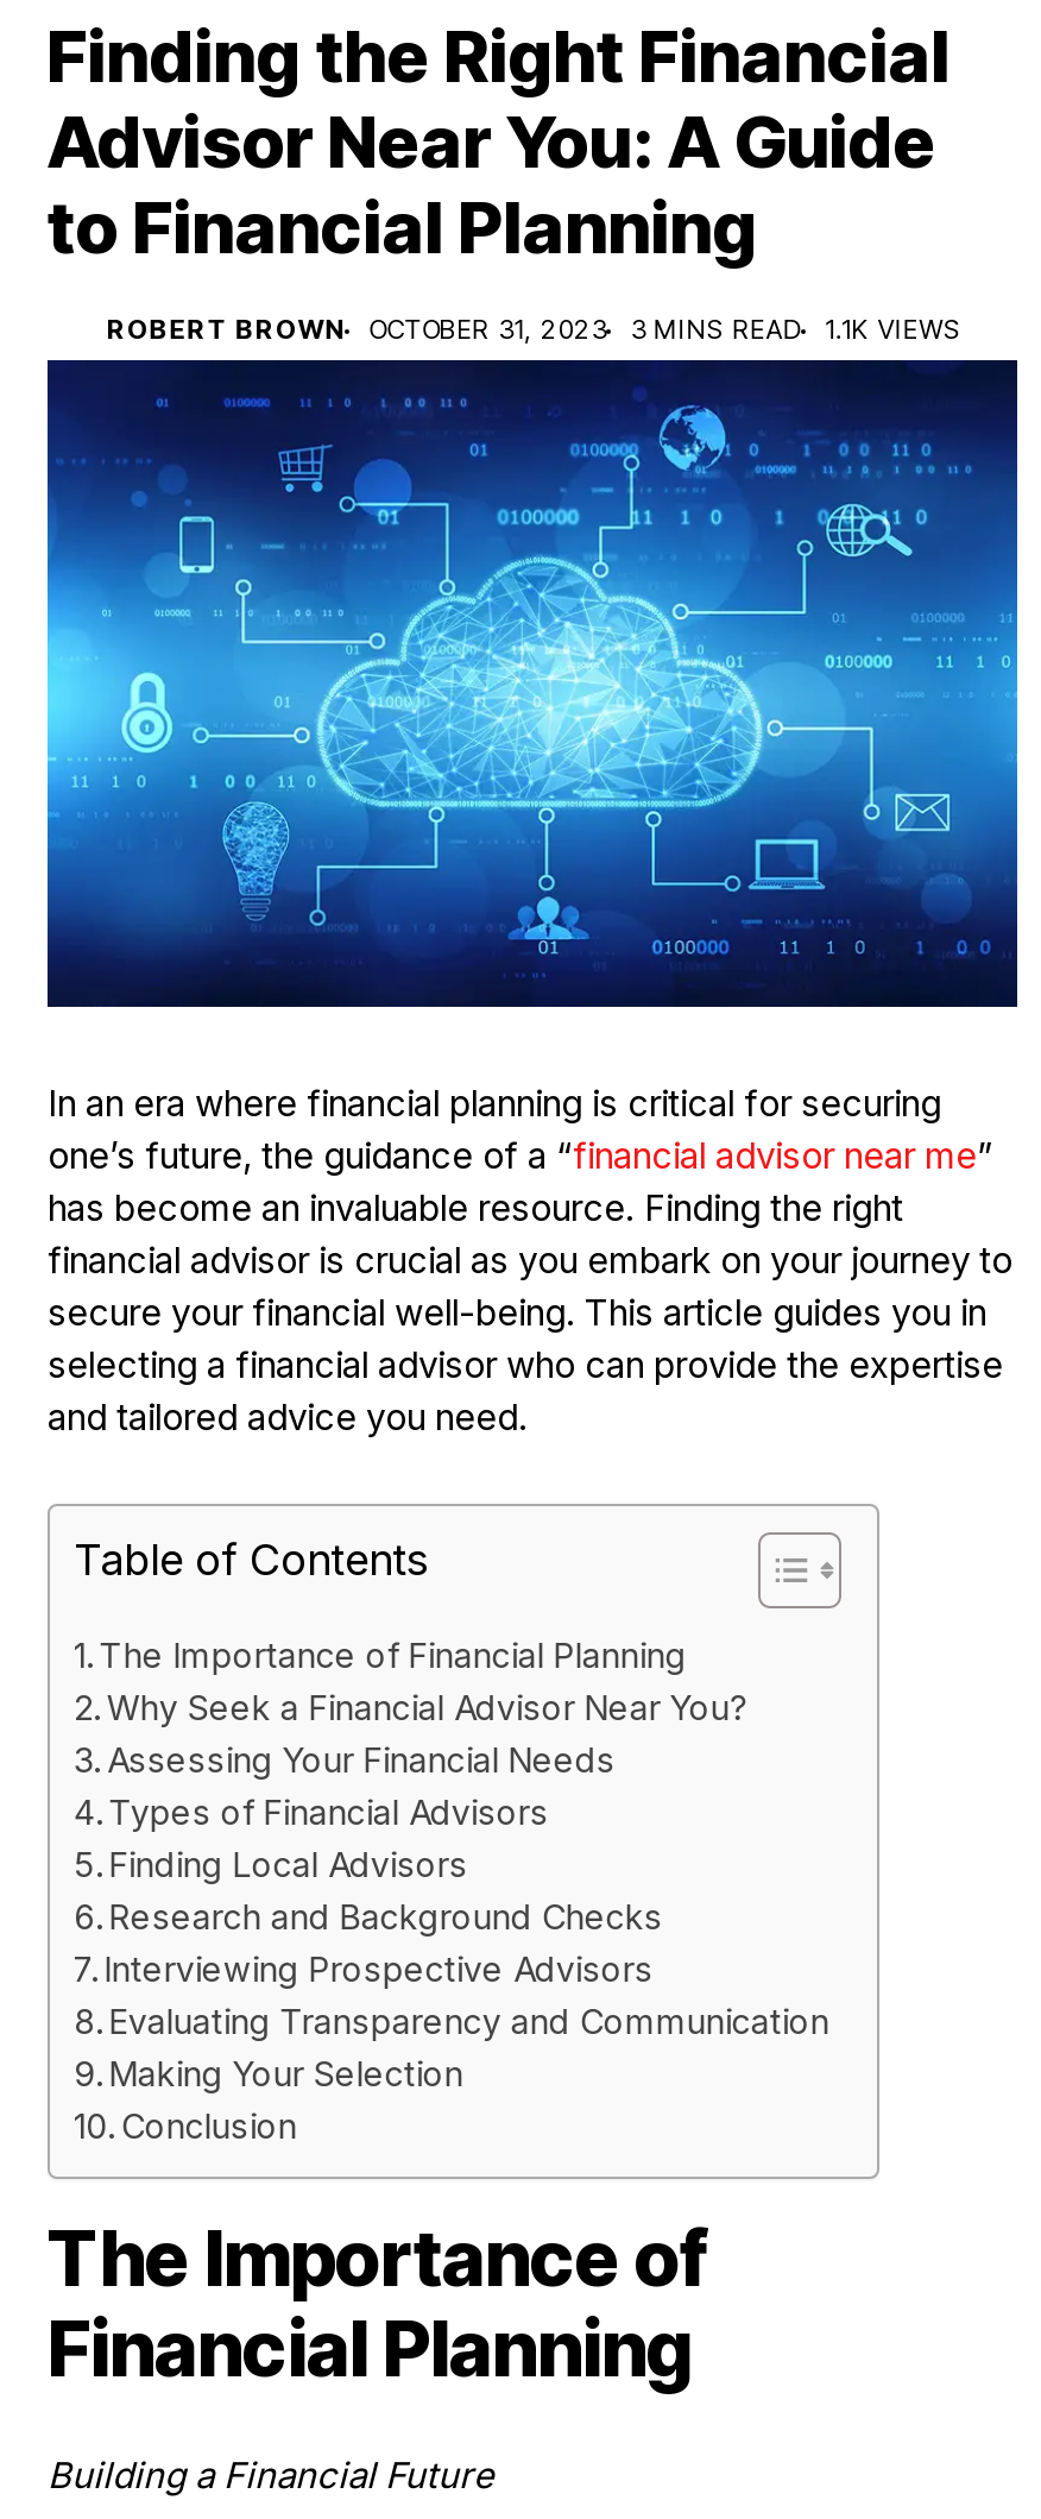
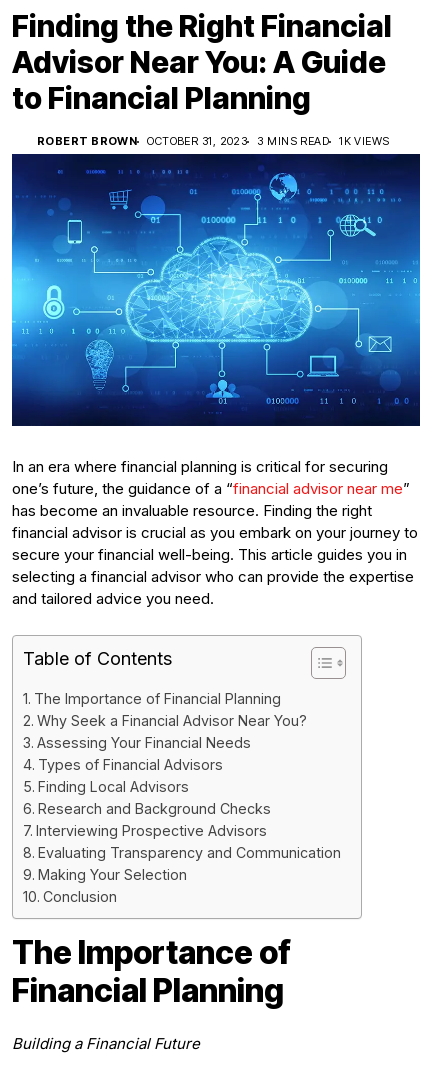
[107,313,962,346] ROBERT BROWN OCTOBER 31, 2023 3 MINS READ 1.1K VIEWS -> [37,134,390,148] ROBERT BROWN OCTOBER 31, 2023 3 MINS READ 1K VIEWS

